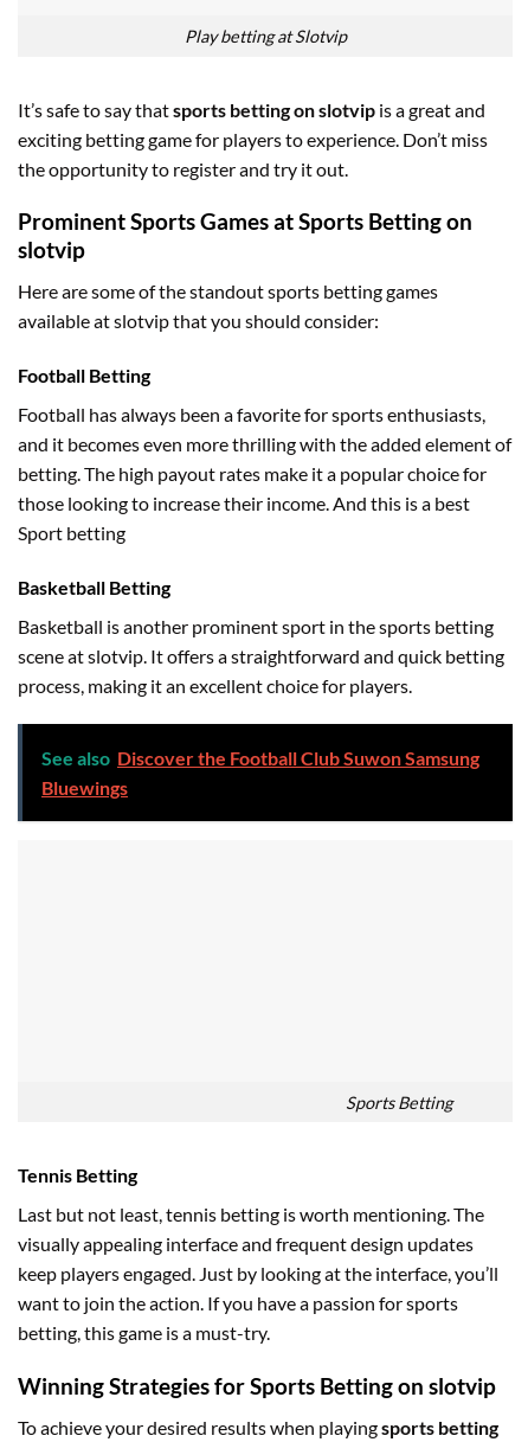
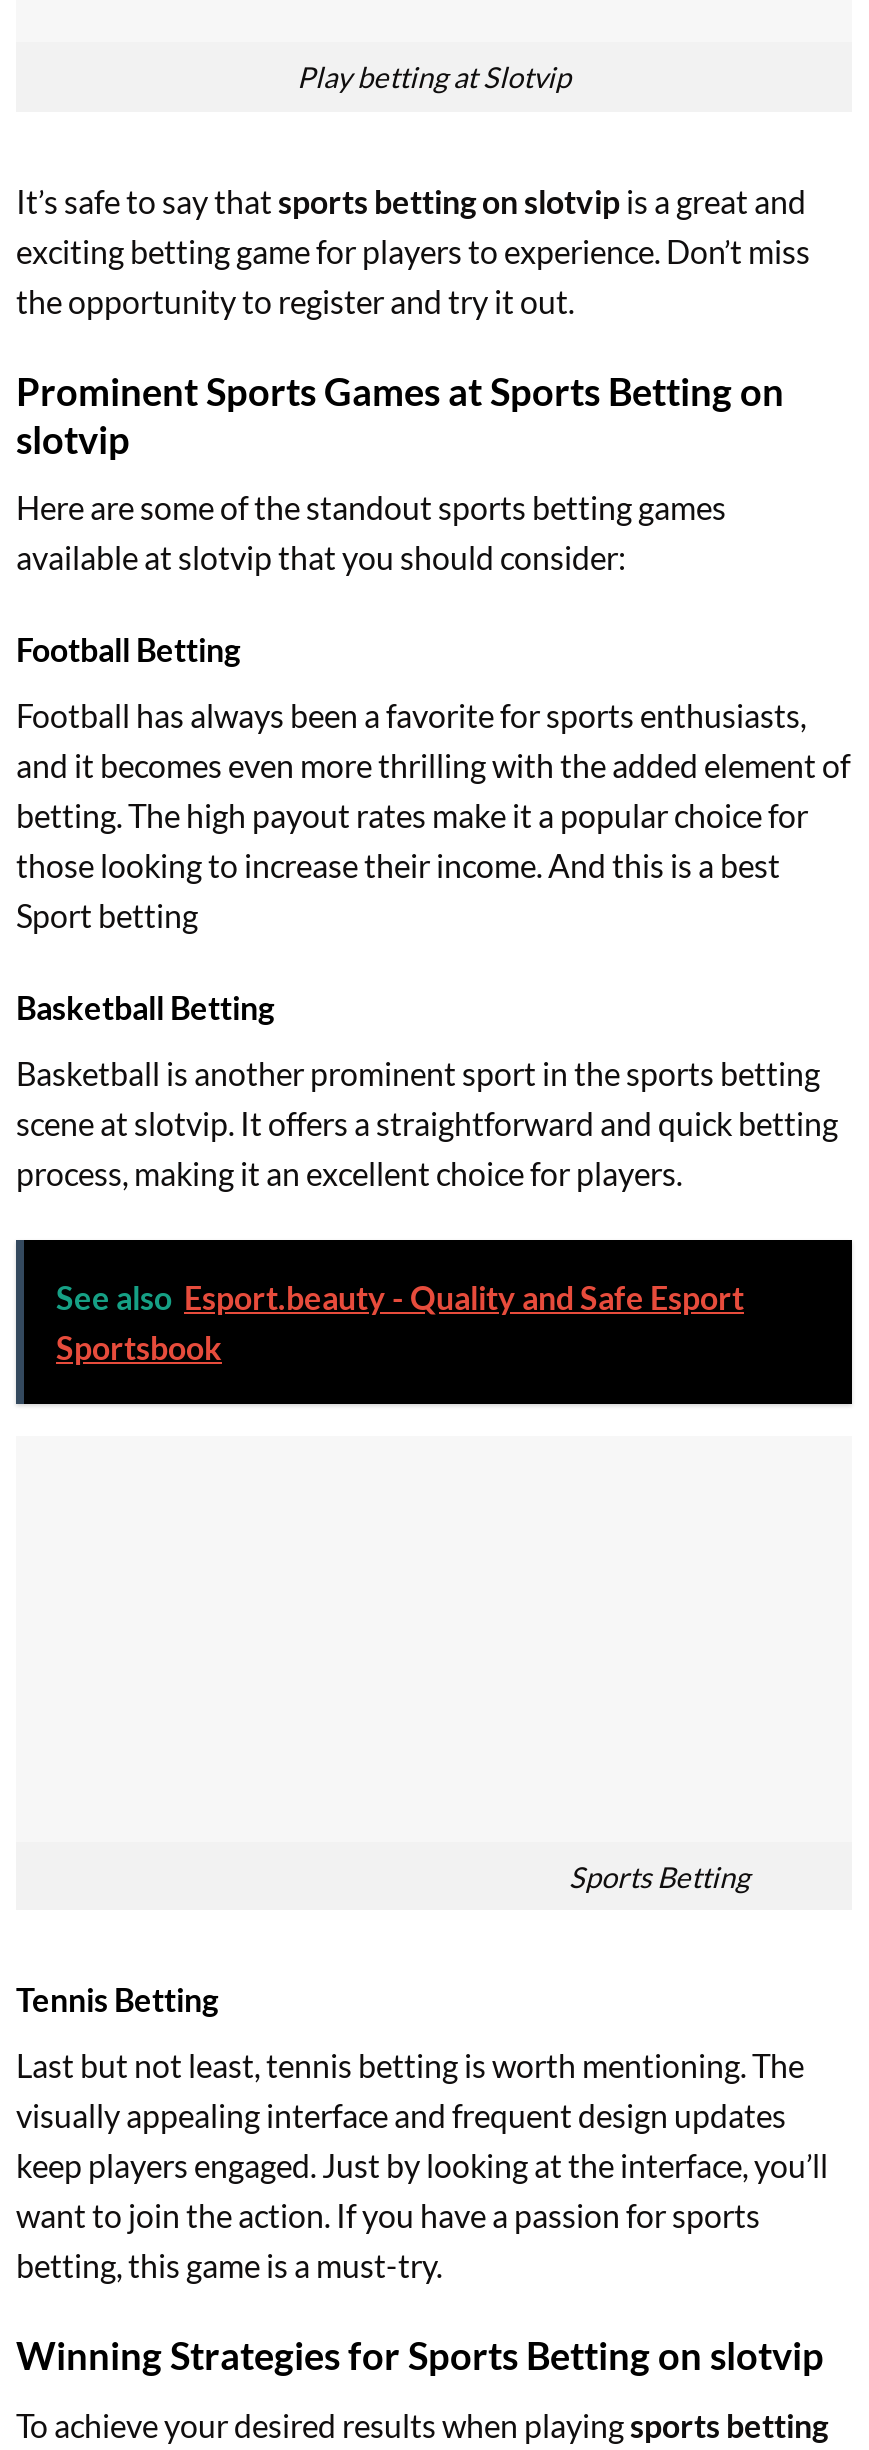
[41,747,479,799] See also Discover the Football Club Suwon Samsung | Bluewings -> [56,1277,744,1365] See also Esport.beauty - Quality and Safe Esport | Sportsbook

